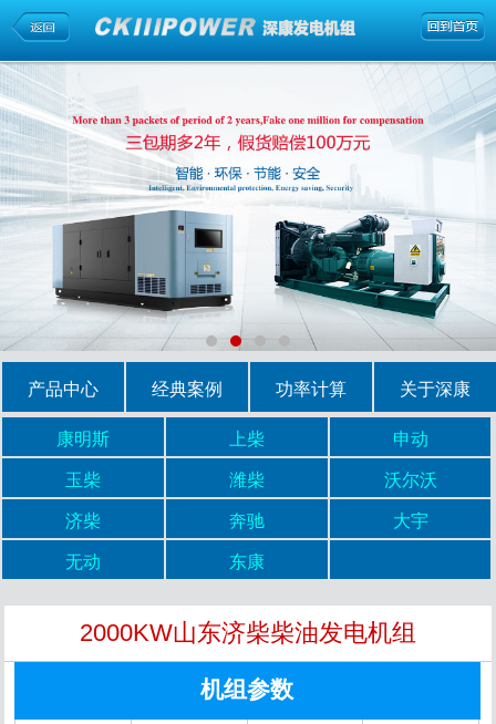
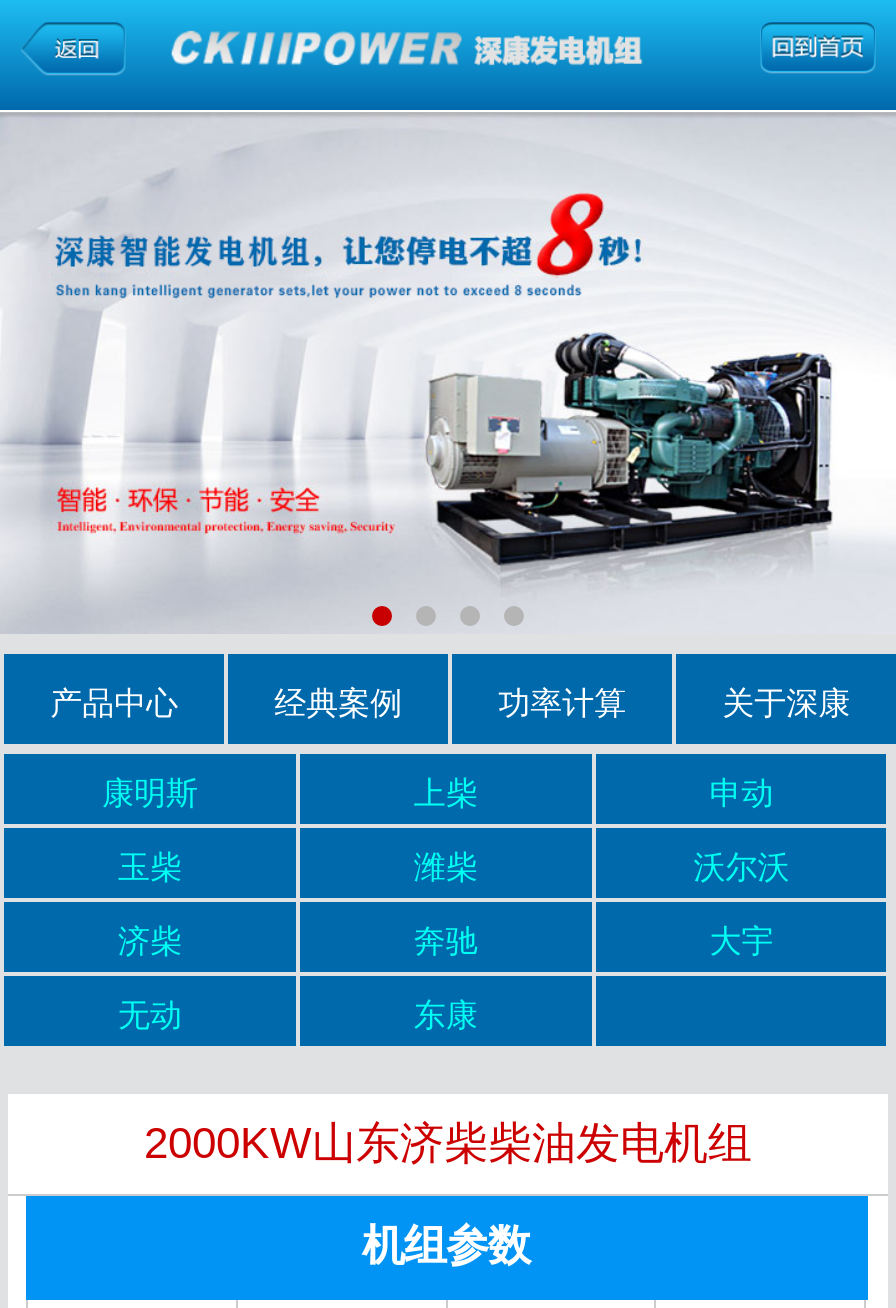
[3,65,493,351] [image] -> [6,120,890,632] [image]

